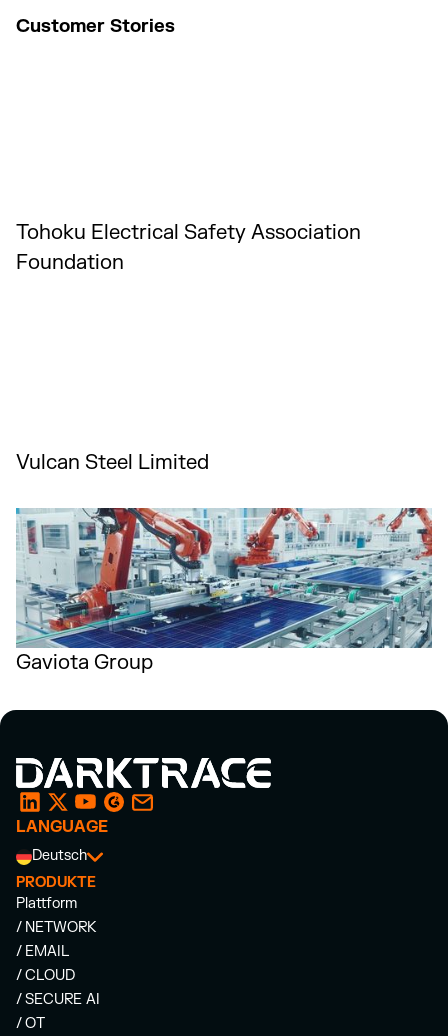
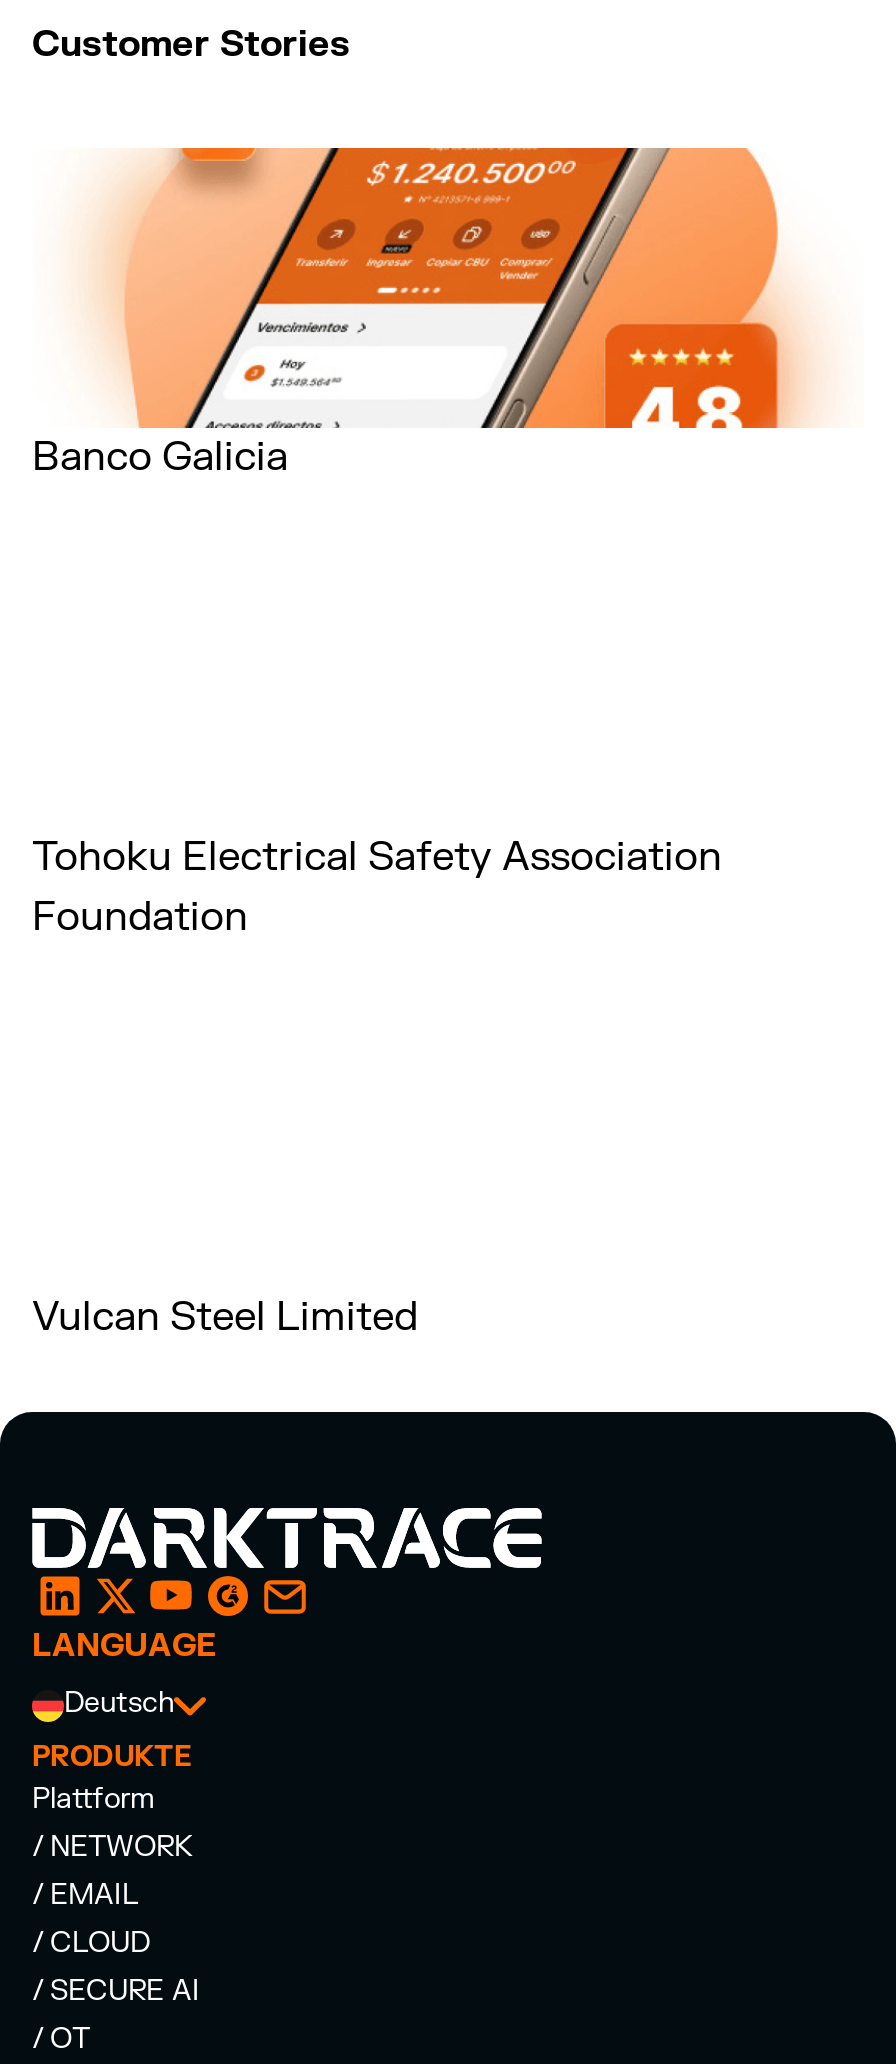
none -> [32,146,822,482] [image] | Banco Galicia
moved [16,220,361,475] -> [32,832,722,1342]: Tohoku Electrical Safety Association | Foundation | Vulcan Steel Limited
[15,507,433,675] [image] | Gaviota Group -> none

